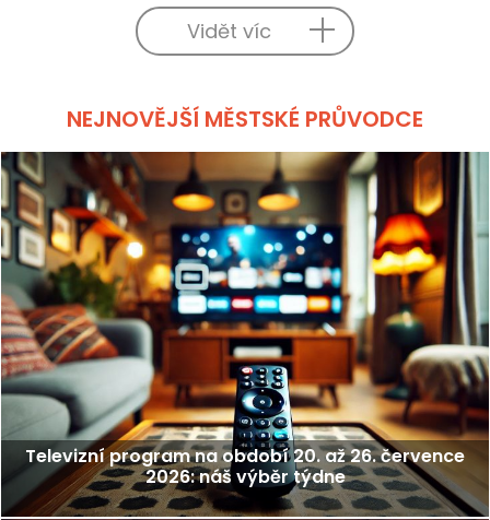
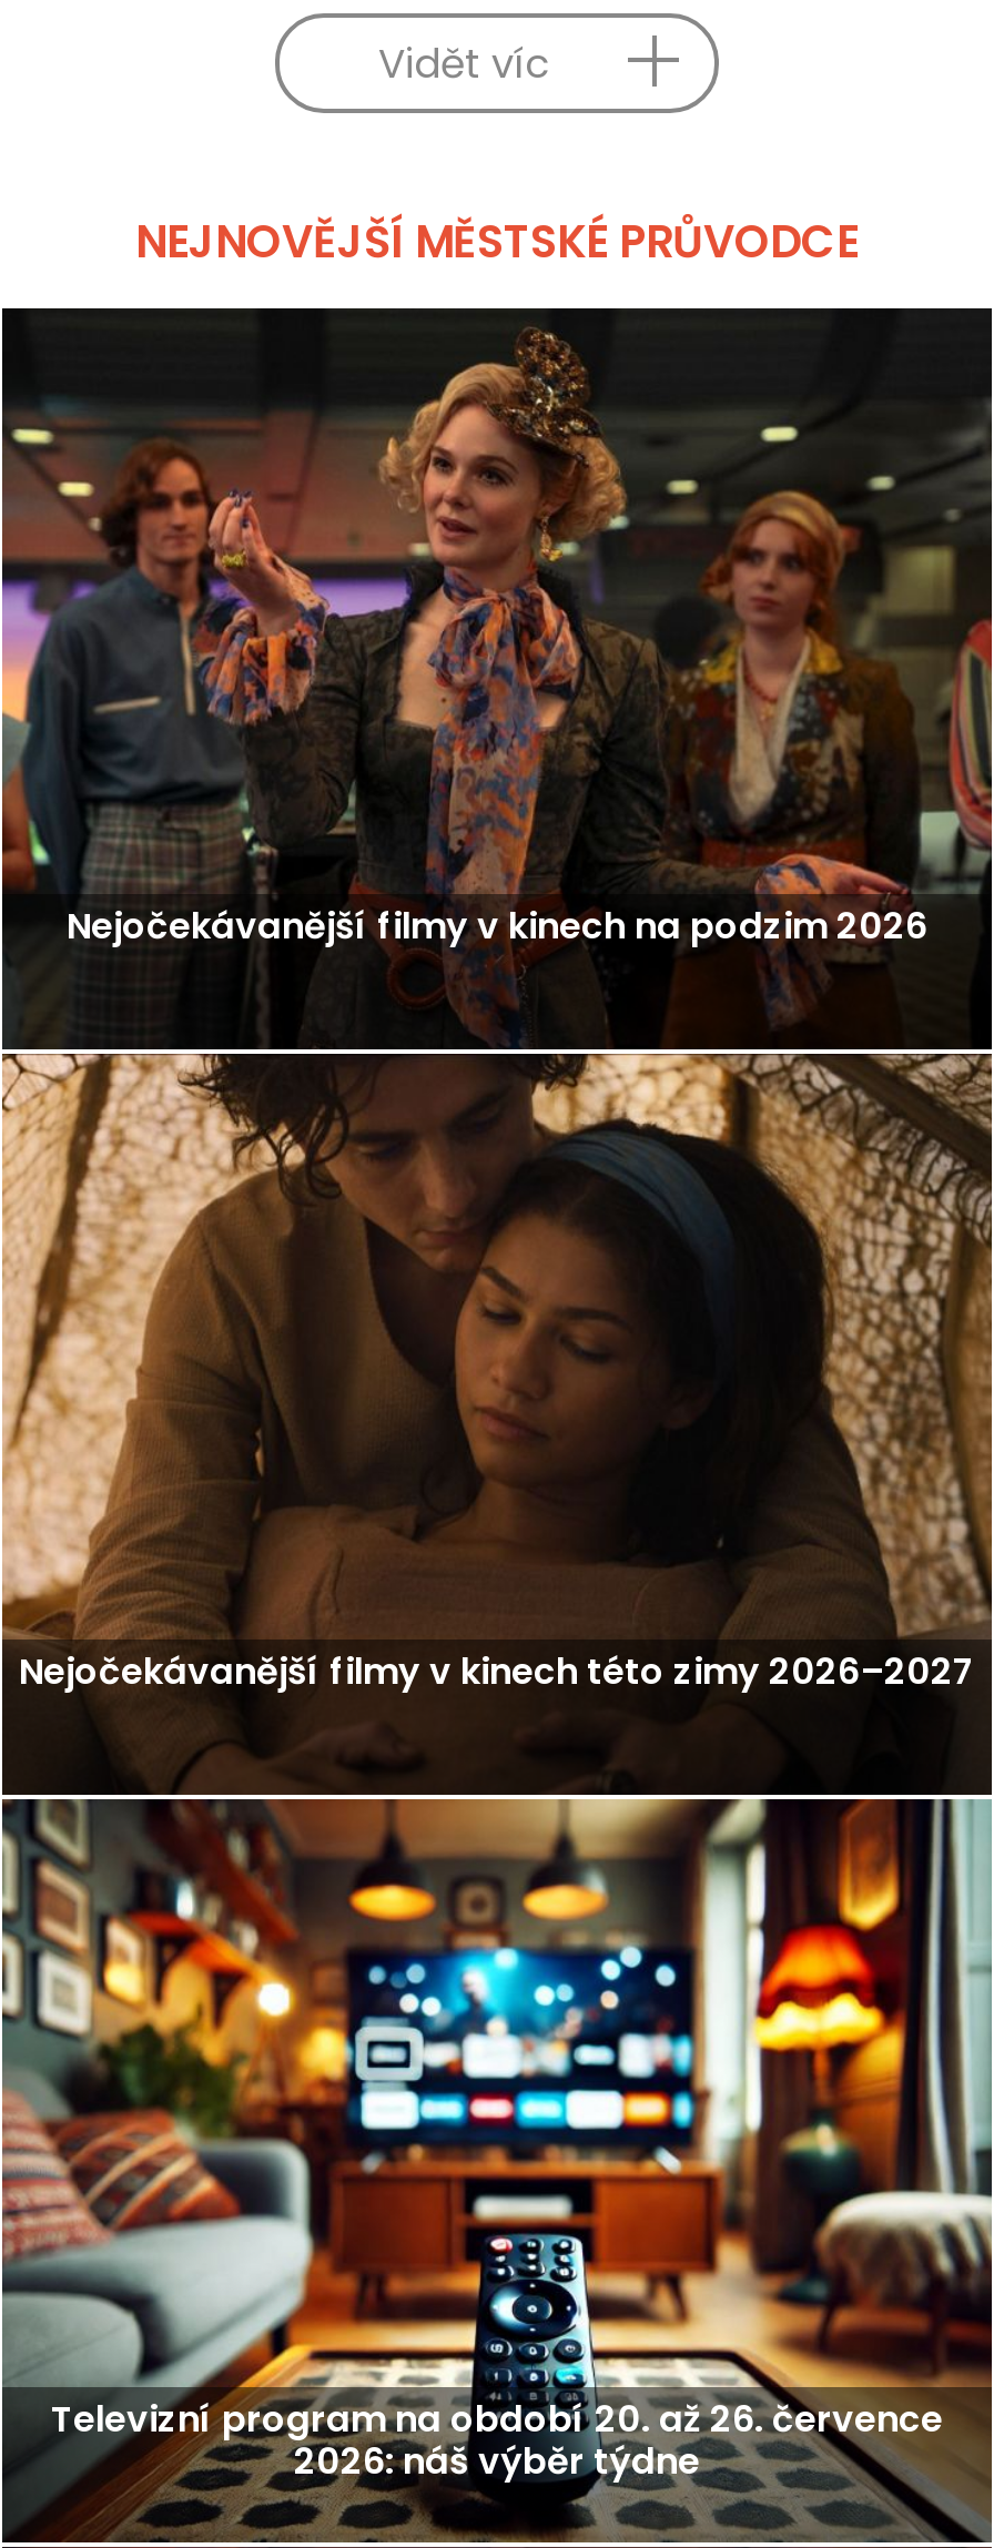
none -> [7,306,987,1631] [image] | Nejočekávanější filmy v kinech na podzim 2026
none -> [7,1715,987,1799] [image]
none -> [19,1647,975,1698] Nejočekávanější filmy v kinech této zimy 2026–2027

